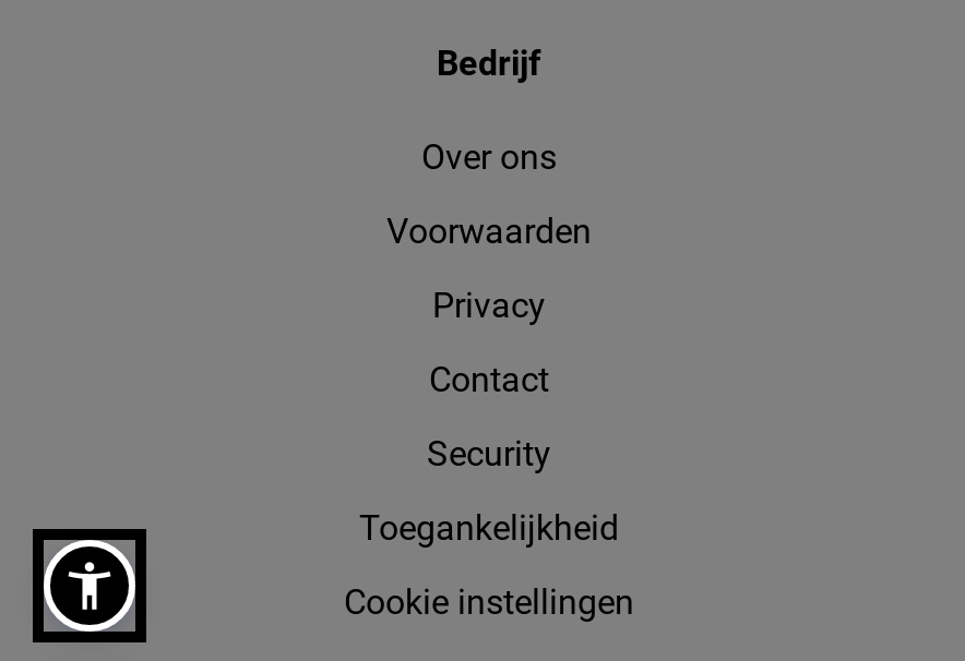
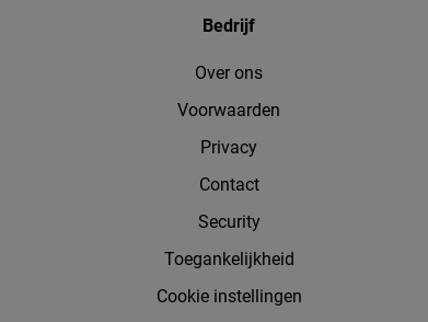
[31,527,148,645] [image] -> none

